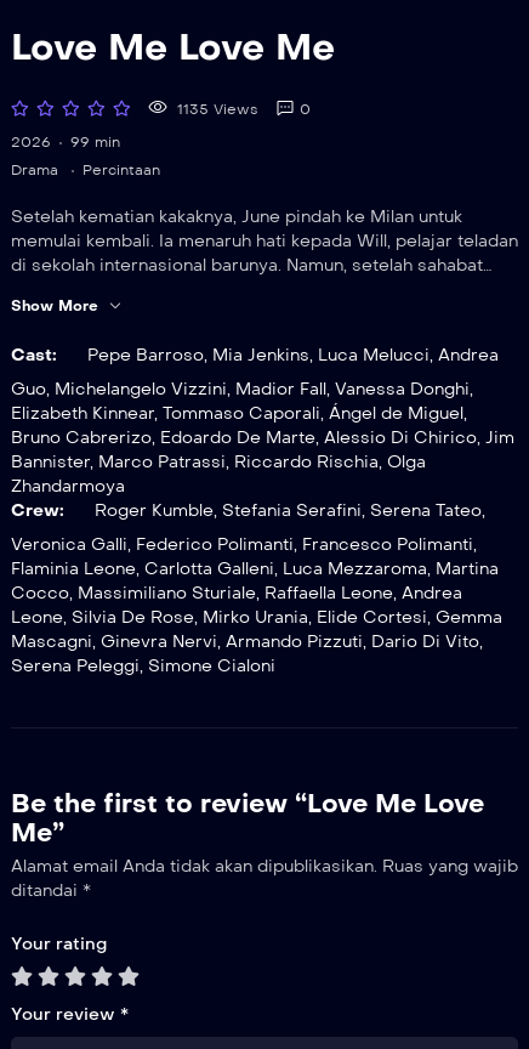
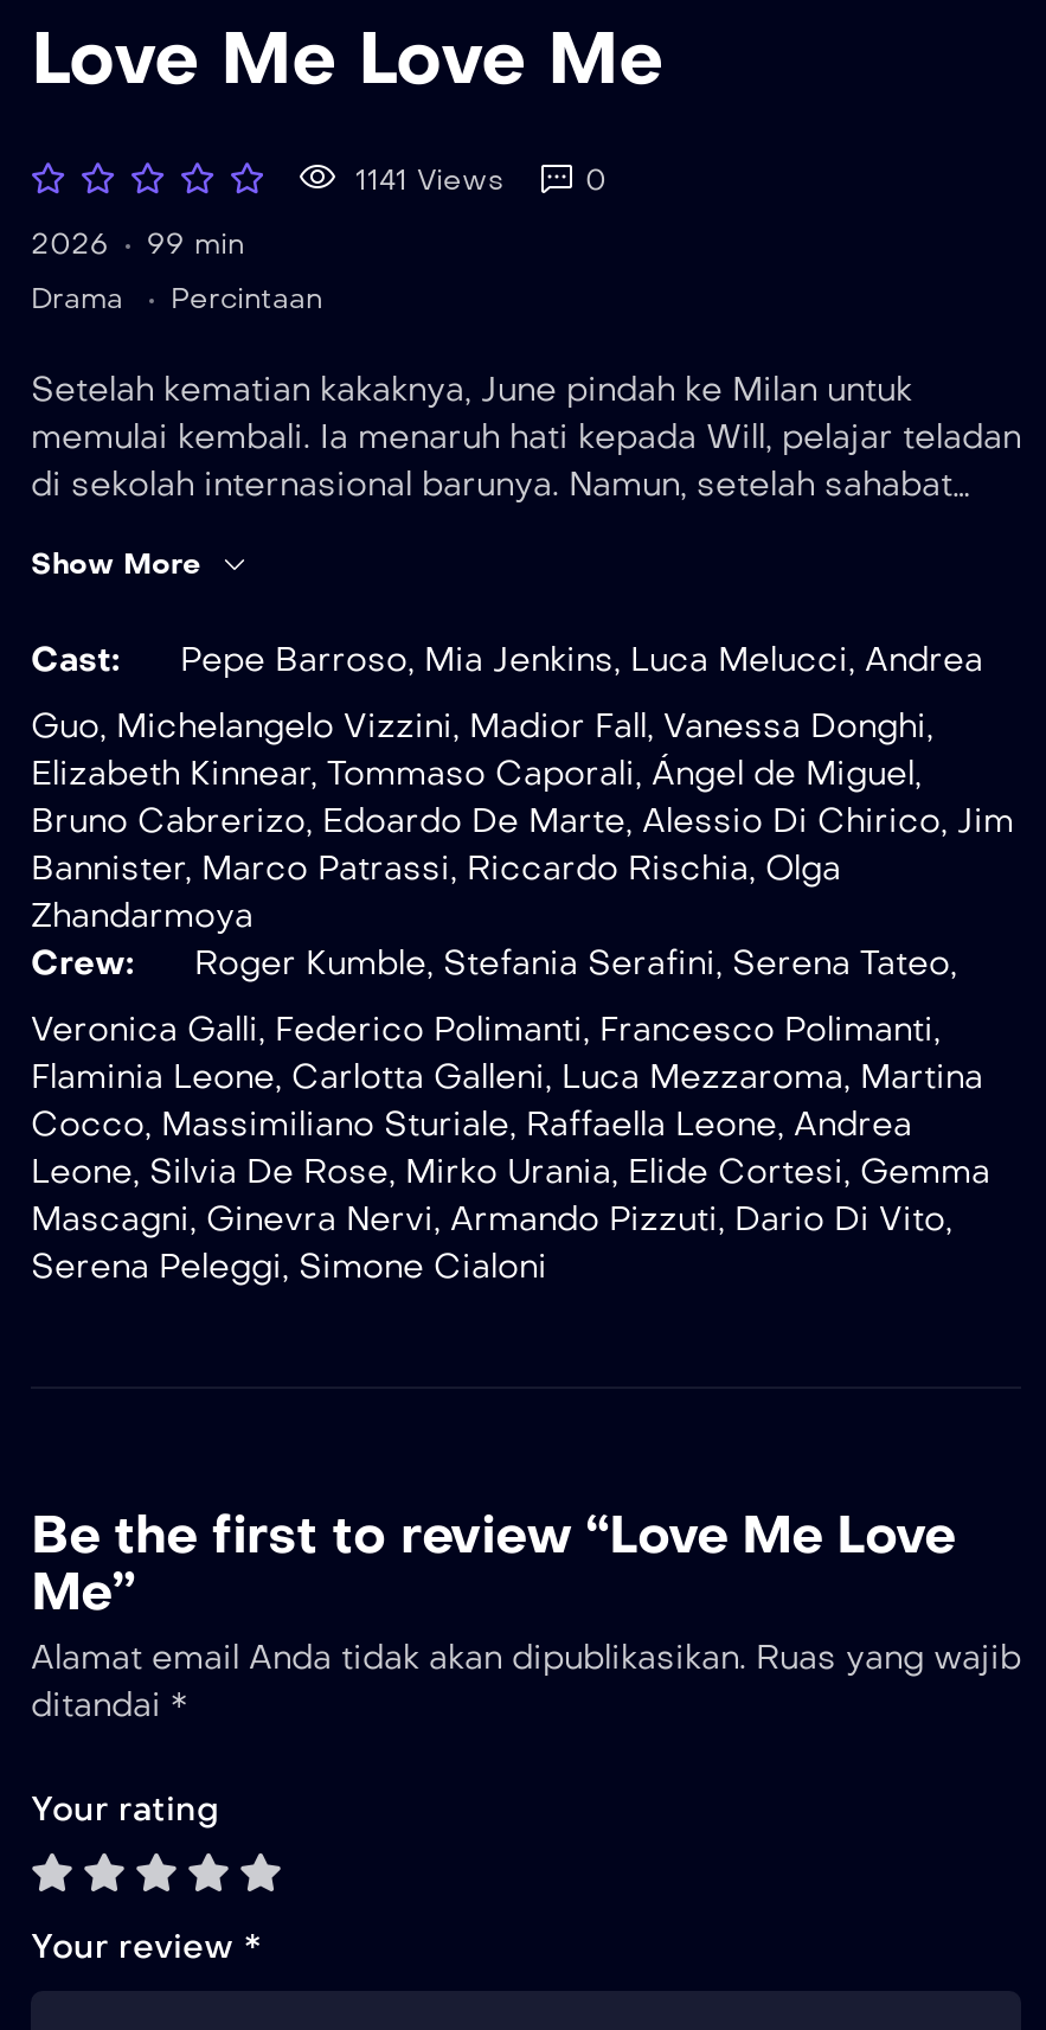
[172,101,257,118] 1135 Views -> [346,164,502,197] 1141 Views

